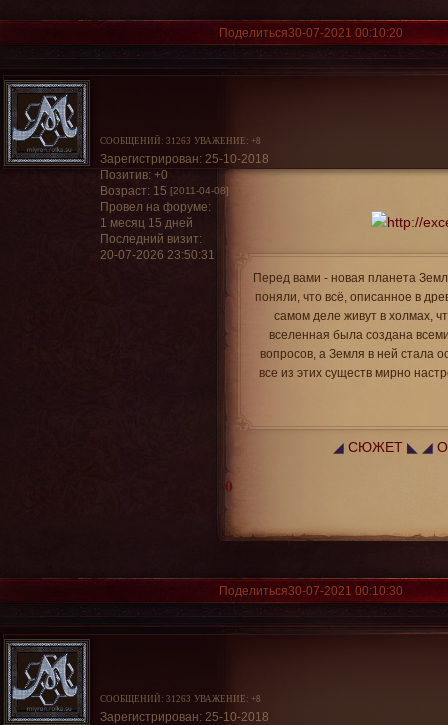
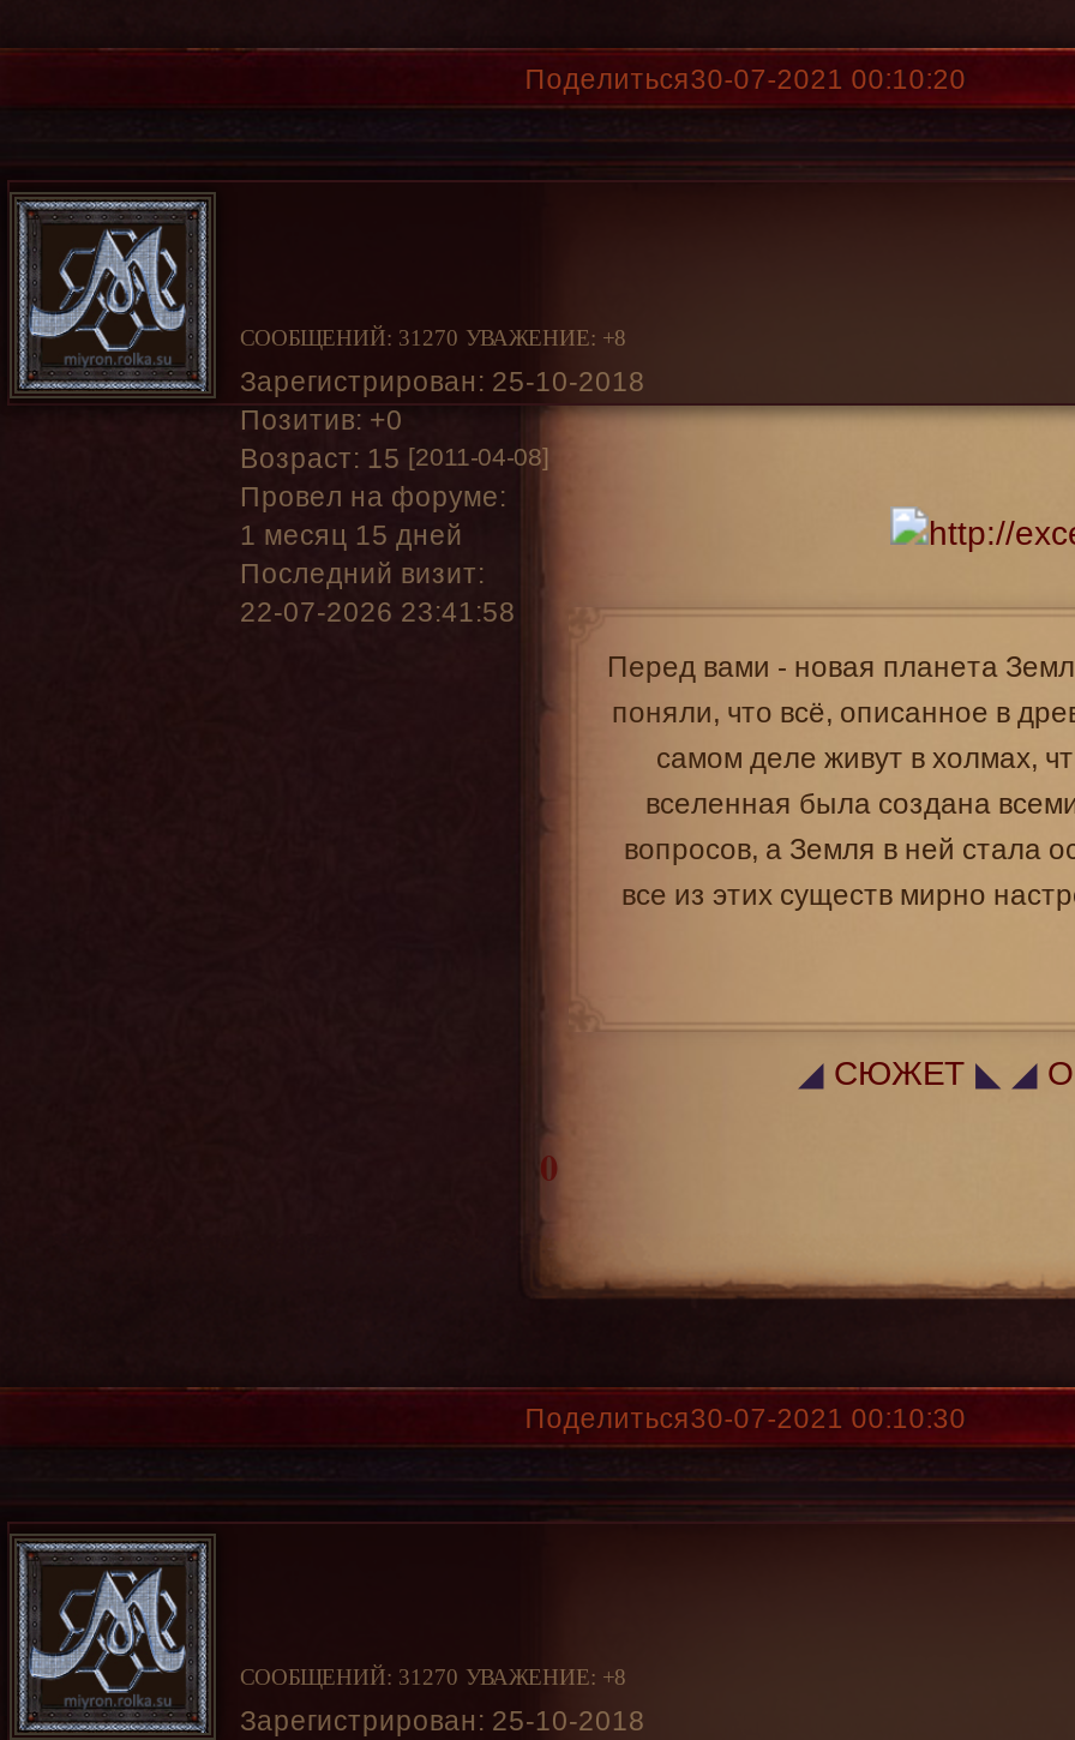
[100,135,261,145] СООБЩЕНИЙ: 31263 УВАЖЕНИЕ: +8 -> [240,325,626,349] СООБЩЕНИЙ: 31270 УВАЖЕНИЕ: +8
[100,248,215,260] 20-07-2026 23:50:31 -> [240,596,516,625] 22-07-2026 23:41:58
[100,694,261,704] СООБЩЕНИЙ: 31263 УВАЖЕНИЕ: +8 -> [240,1665,626,1689] СООБЩЕНИЙ: 31270 УВАЖЕНИЕ: +8

